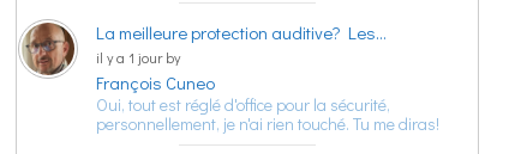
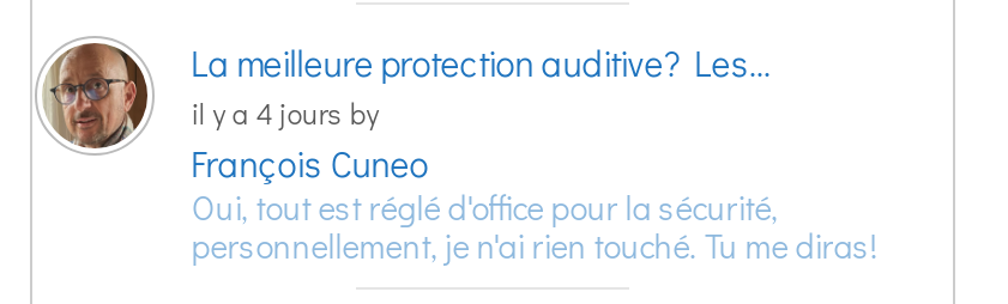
[96,48,180,67] il y a 1 jour by -> [191,94,378,133] il y a 4 jours by

